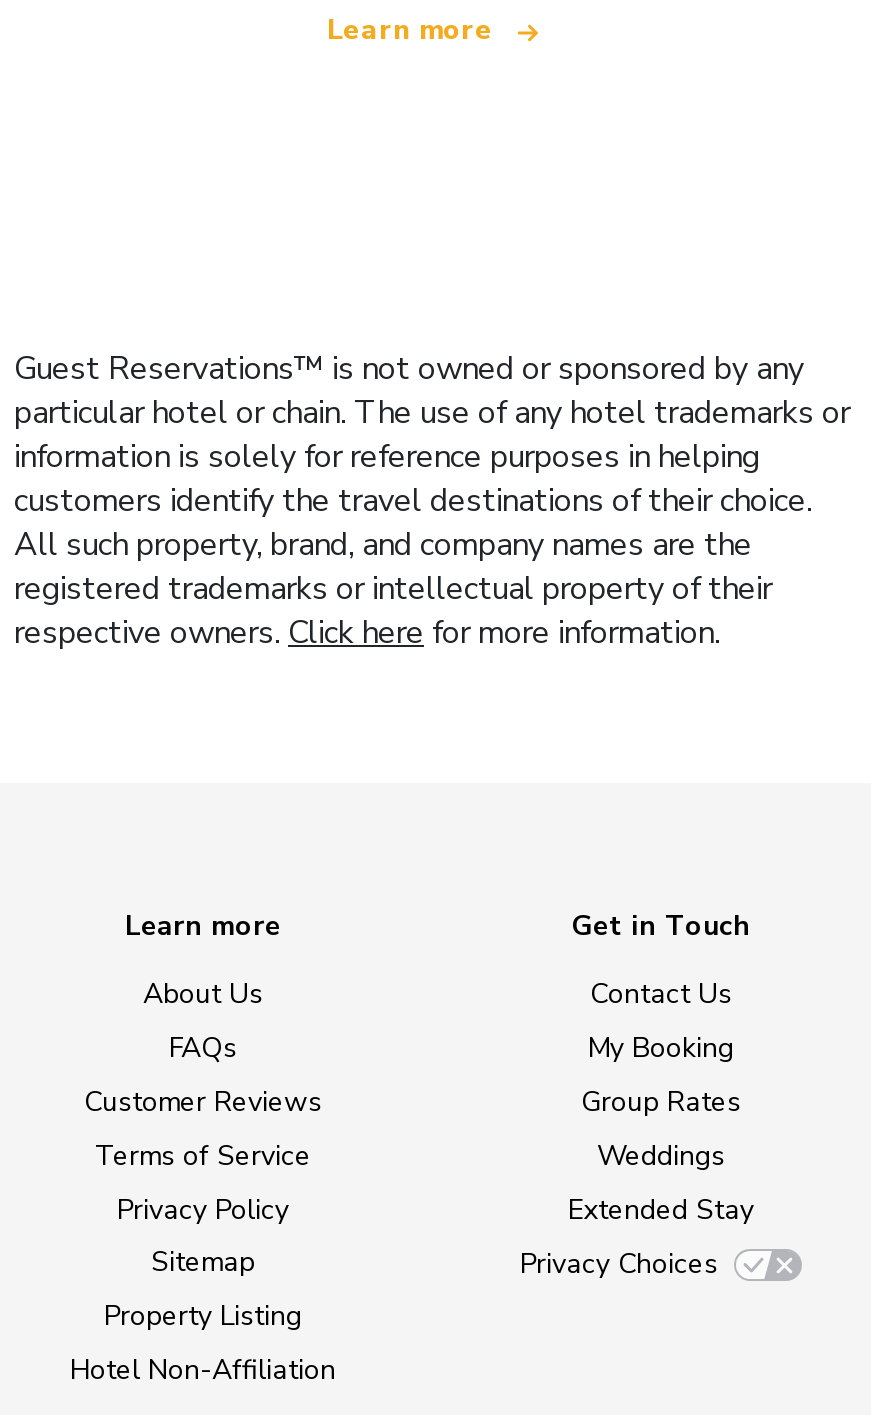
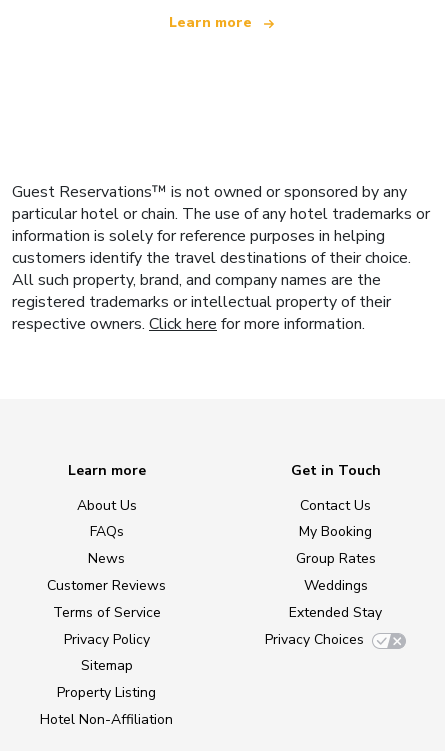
none -> [88,549,125,568] News

